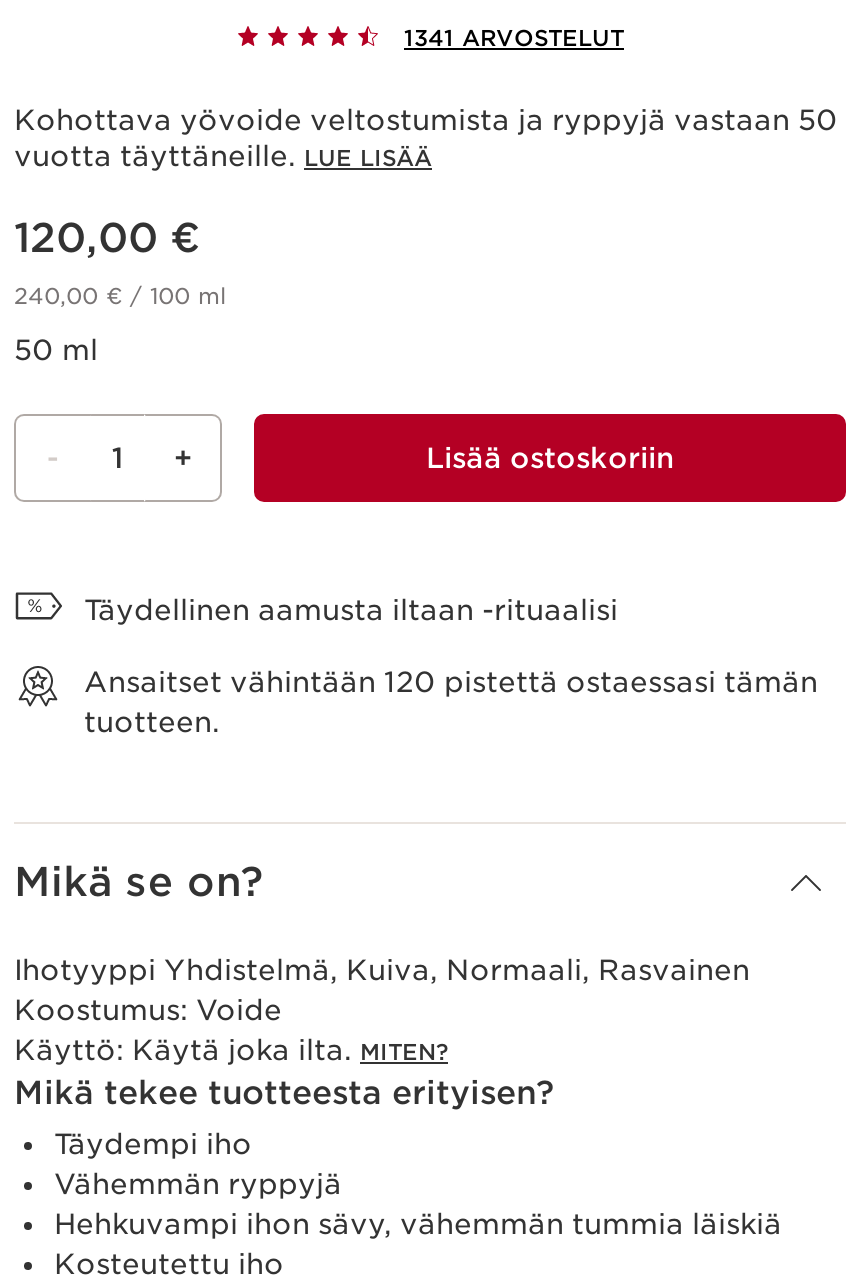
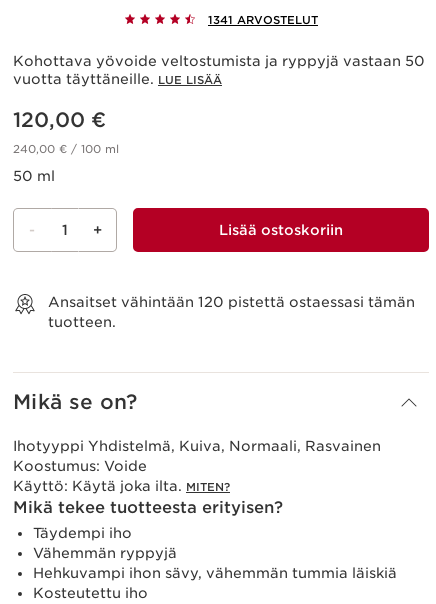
[84,595,618,627] Täydellinen aamusta iltaan -rituaalisi -> none

